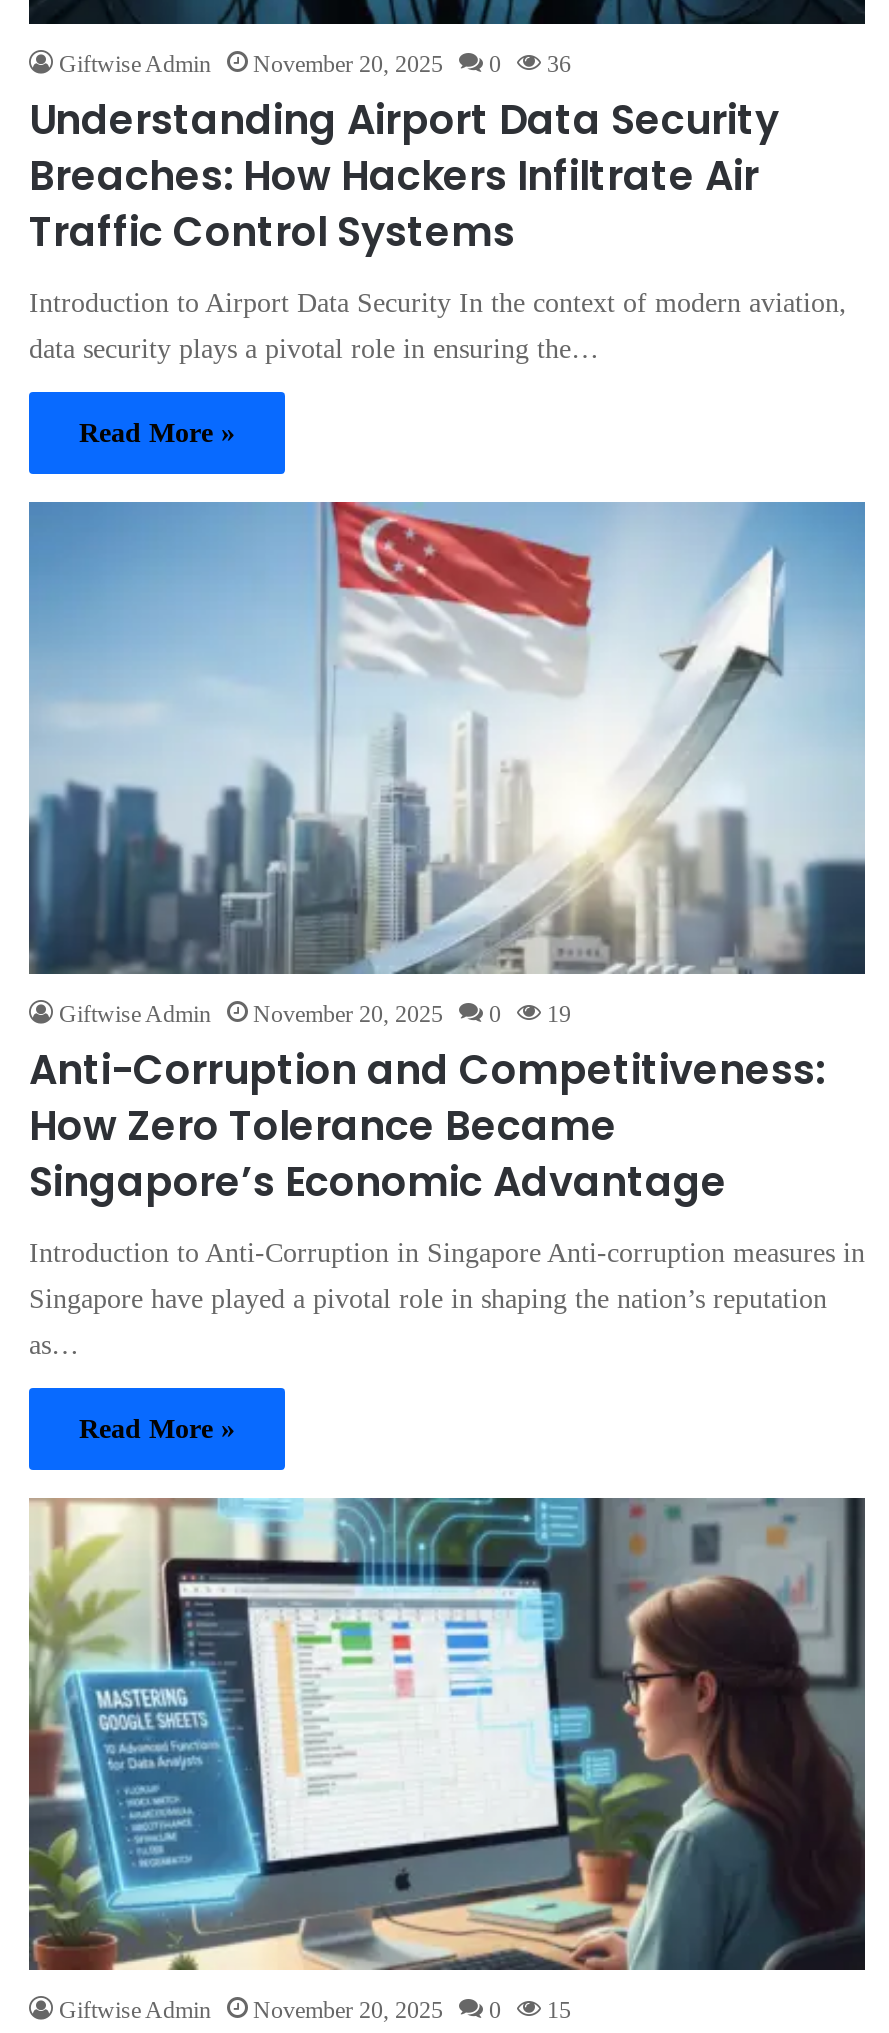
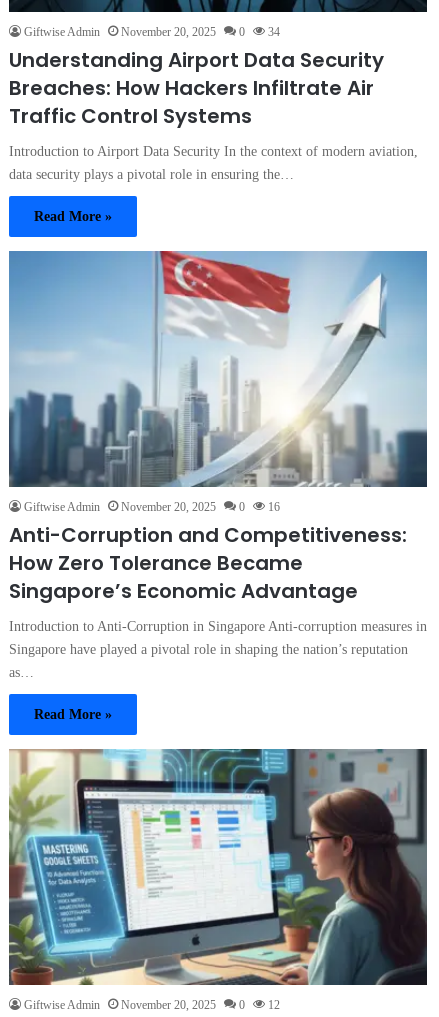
[59,51,571,79] Giftwise Admin November 20, 2025 0 36 -> [24,25,280,39] Giftwise Admin November 20, 2025 0 34
[59,1000,571,1028] Giftwise Admin November 20, 2025 0 19 -> [24,500,280,514] Giftwise Admin November 20, 2025 0 16
[59,1996,571,2024] Giftwise Admin November 20, 2025 0 15 -> [24,998,280,1012] Giftwise Admin November 20, 2025 0 12

